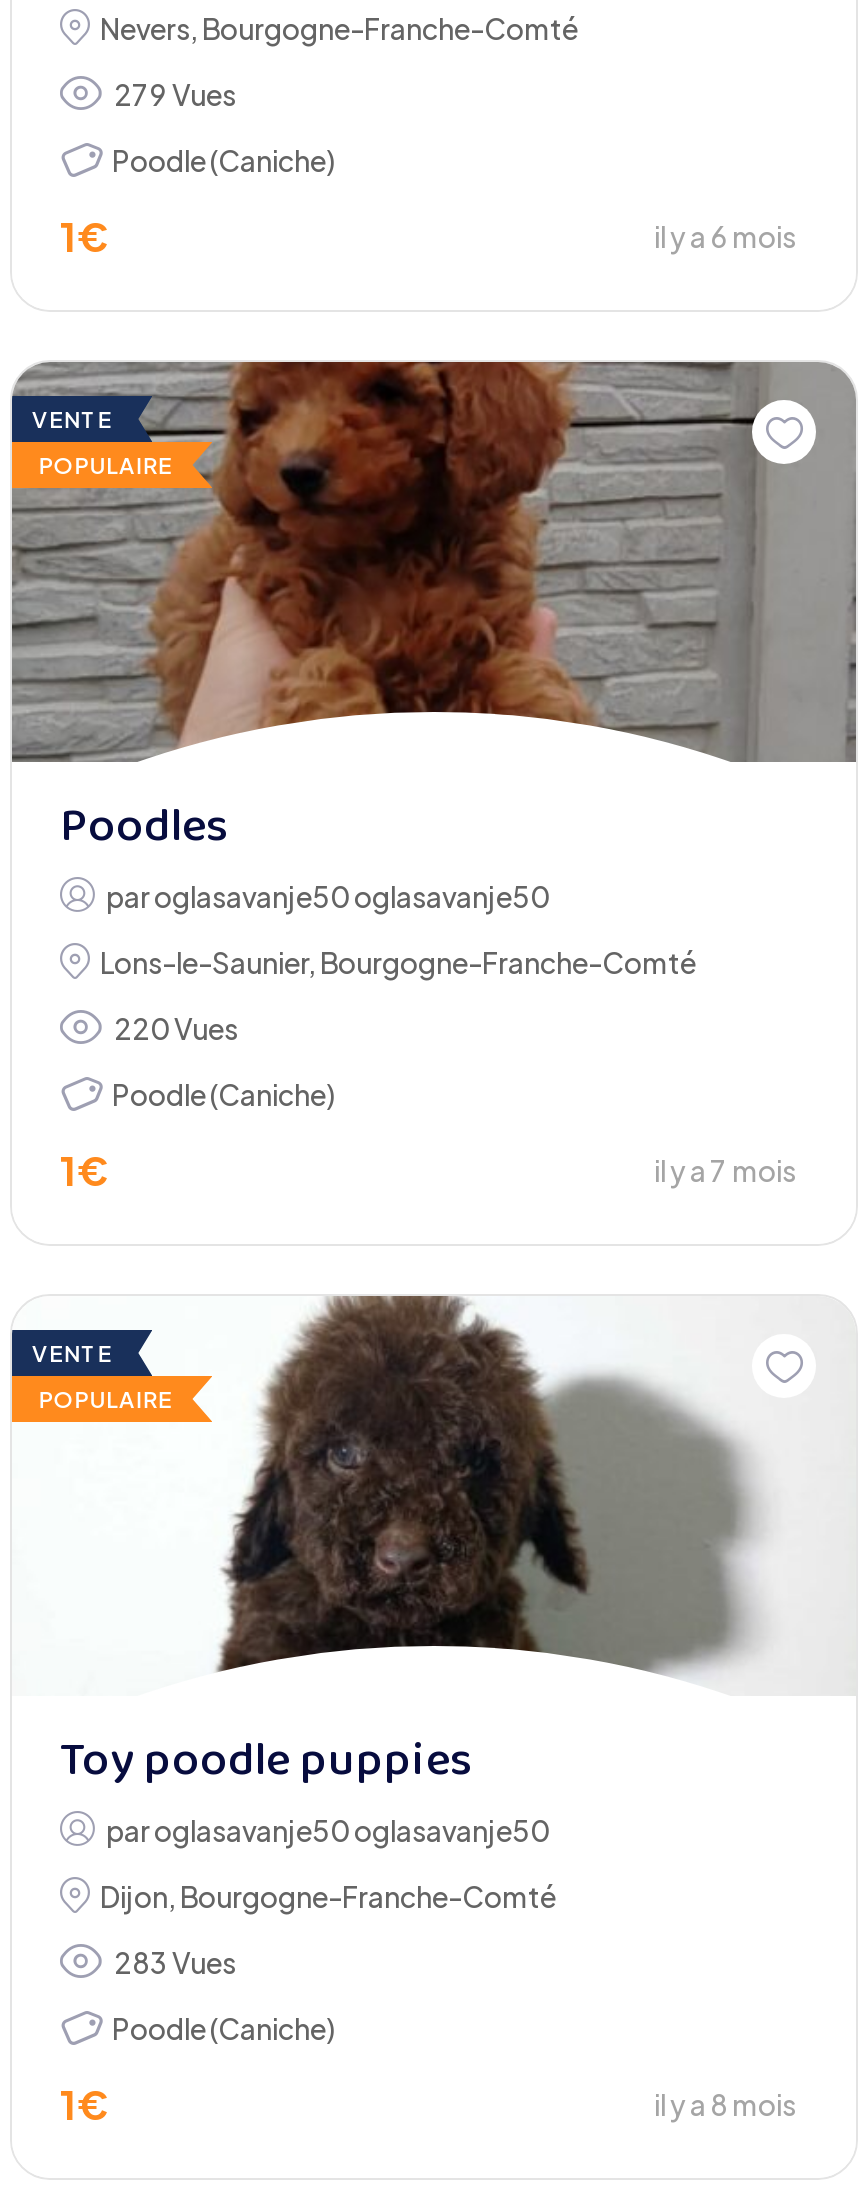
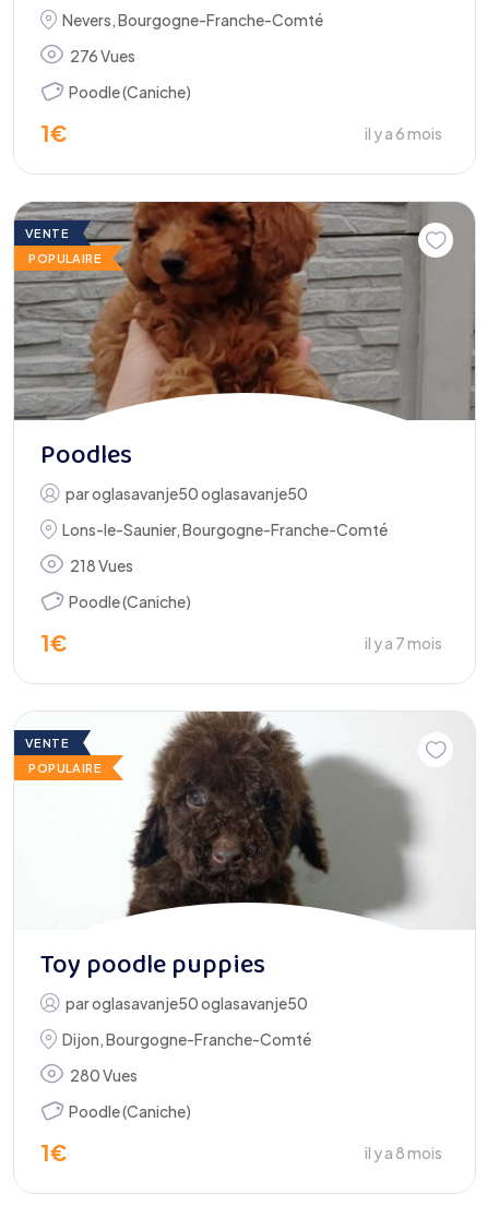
[110,76,236,112] 279 Vues -> [68,46,135,65] 276 Vues
[110,1010,238,1046] 220 Vues -> [68,556,133,575] 218 Vues
[110,1944,236,1980] 283 Vues -> [68,1065,138,1085] 280 Vues

